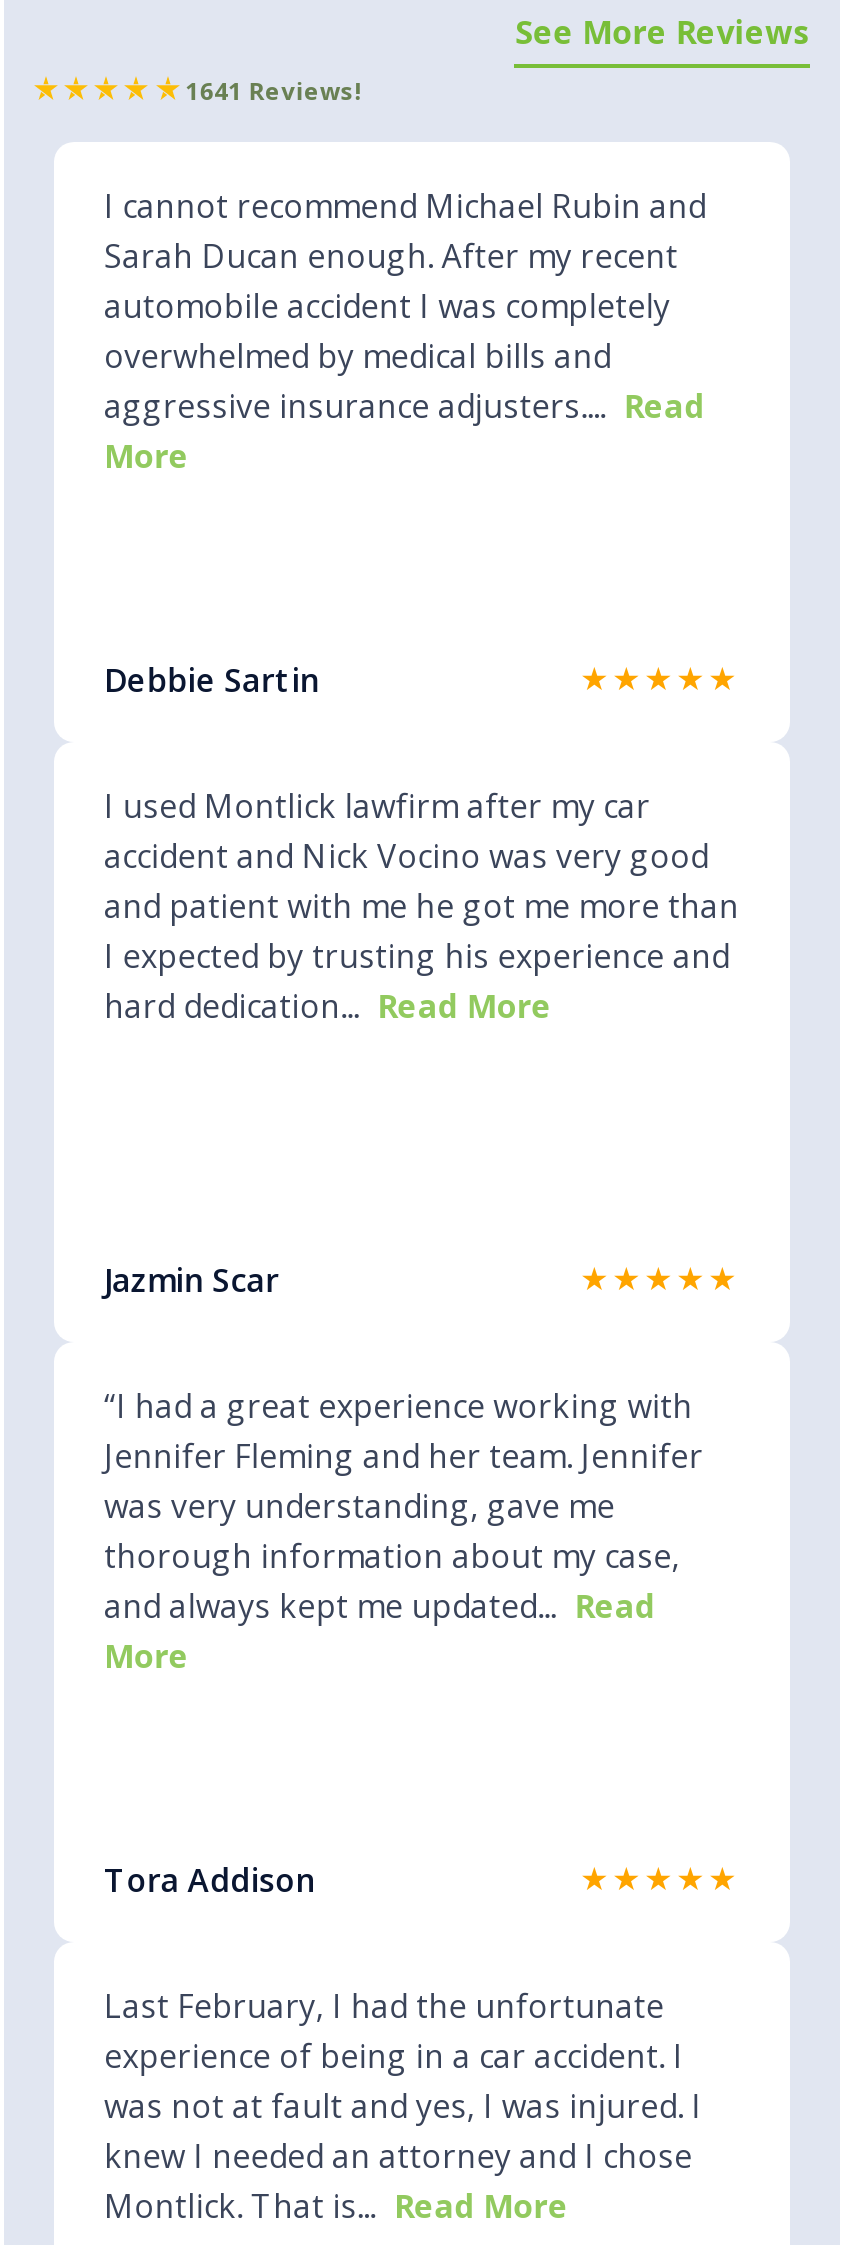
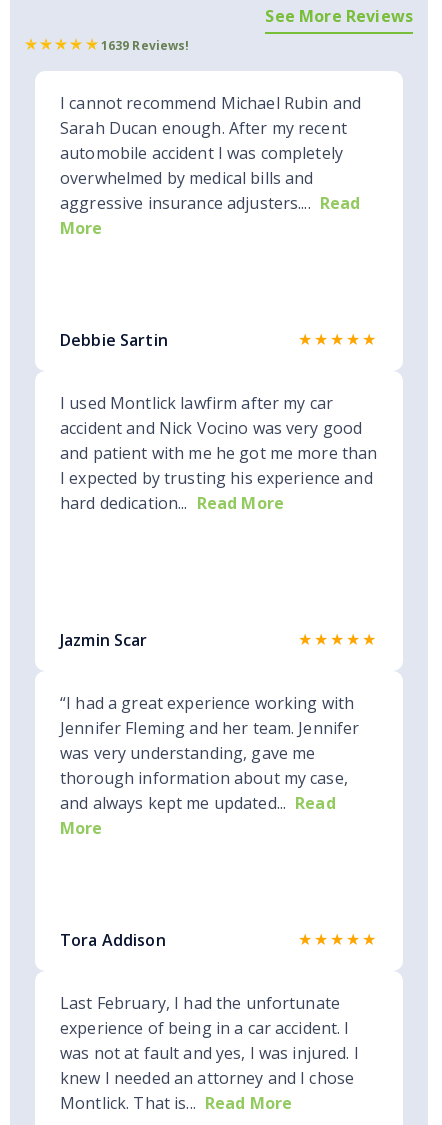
[185,74,363,108] 1641 Reviews! -> [101,37,189,54] 1639 Reviews!

